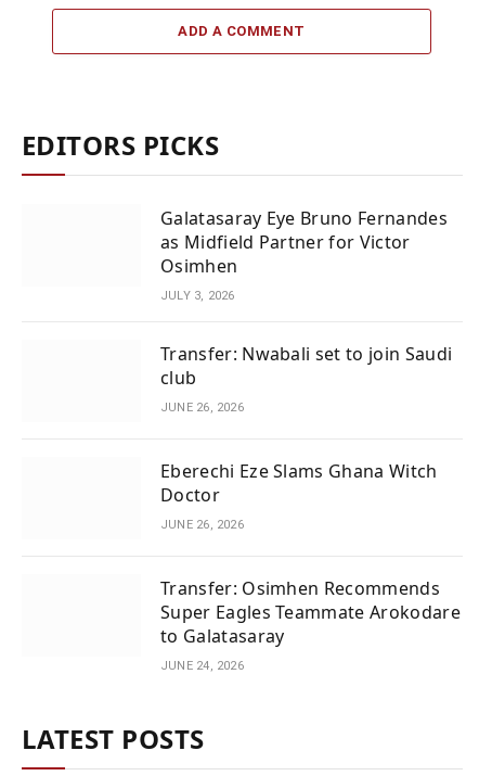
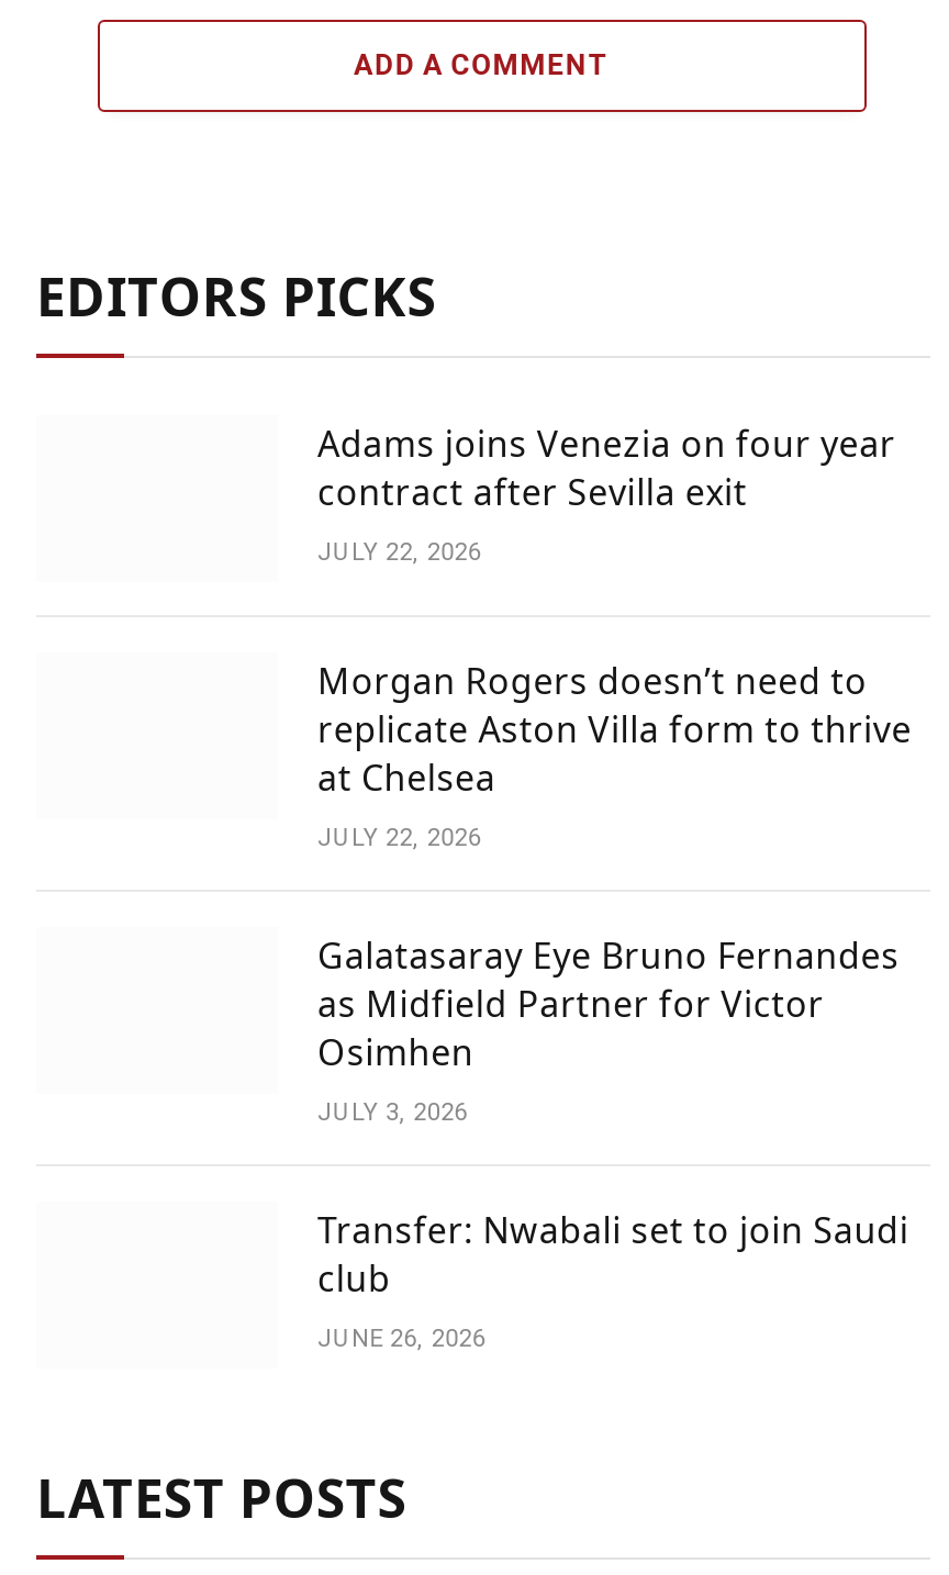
none -> [317,420,912,853] Adams joins Venezia on four year | contract after Sevilla exit | JULY 22, 2026 | Morgan Rogers doesn’t need to | replicate Aston Villa form to thrive | at Chelsea | JULY 22, 2026
moved [160,206,452,415] -> [317,932,909,1353]: Galatasaray Eye Bruno Fernandes | as Midfield Partner for Victor | Osimhen | JULY 3, 2026 | Transfer: Nwabali set to join Saudi | club | JUNE 26, 2026
[160,459,460,673] Eberechi Eze Slams Ghana Witch | Doctor | JUNE 26, 2026 | Transfer: Osimhen Recommends | Super Eagles Teammate Arokodare | to Galatasaray | JUNE 24, 2026 -> none

